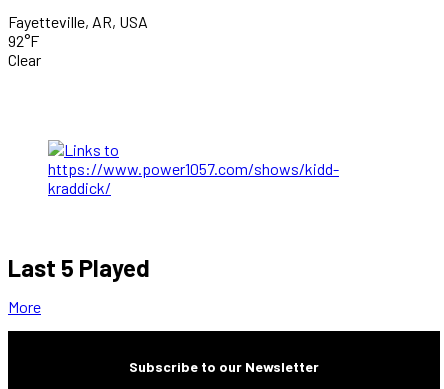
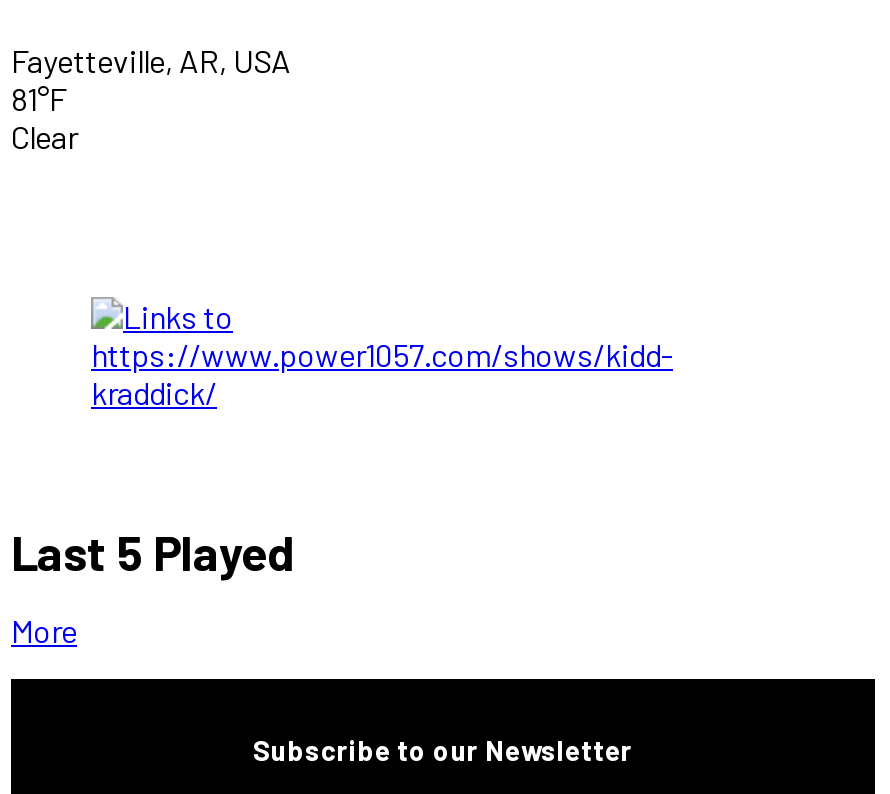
[8,31,39,50] 92°F -> [11,79,67,117] 81°F

